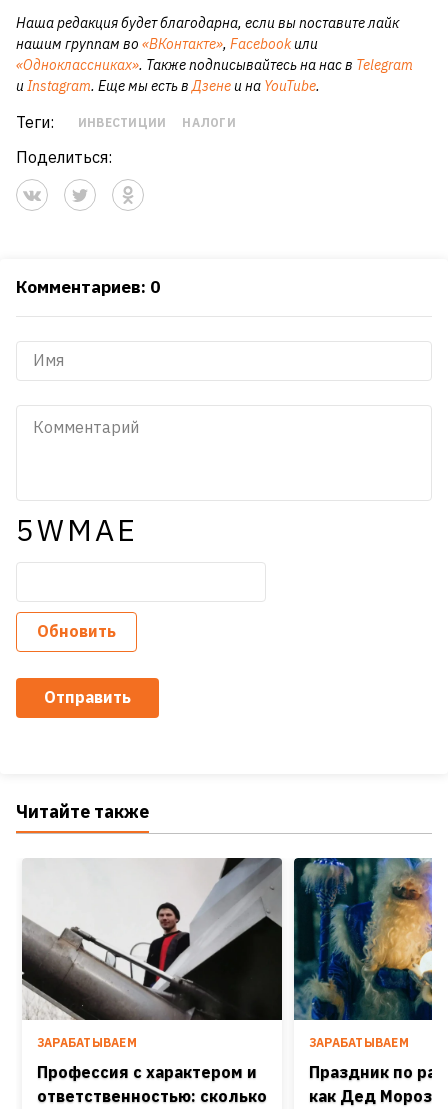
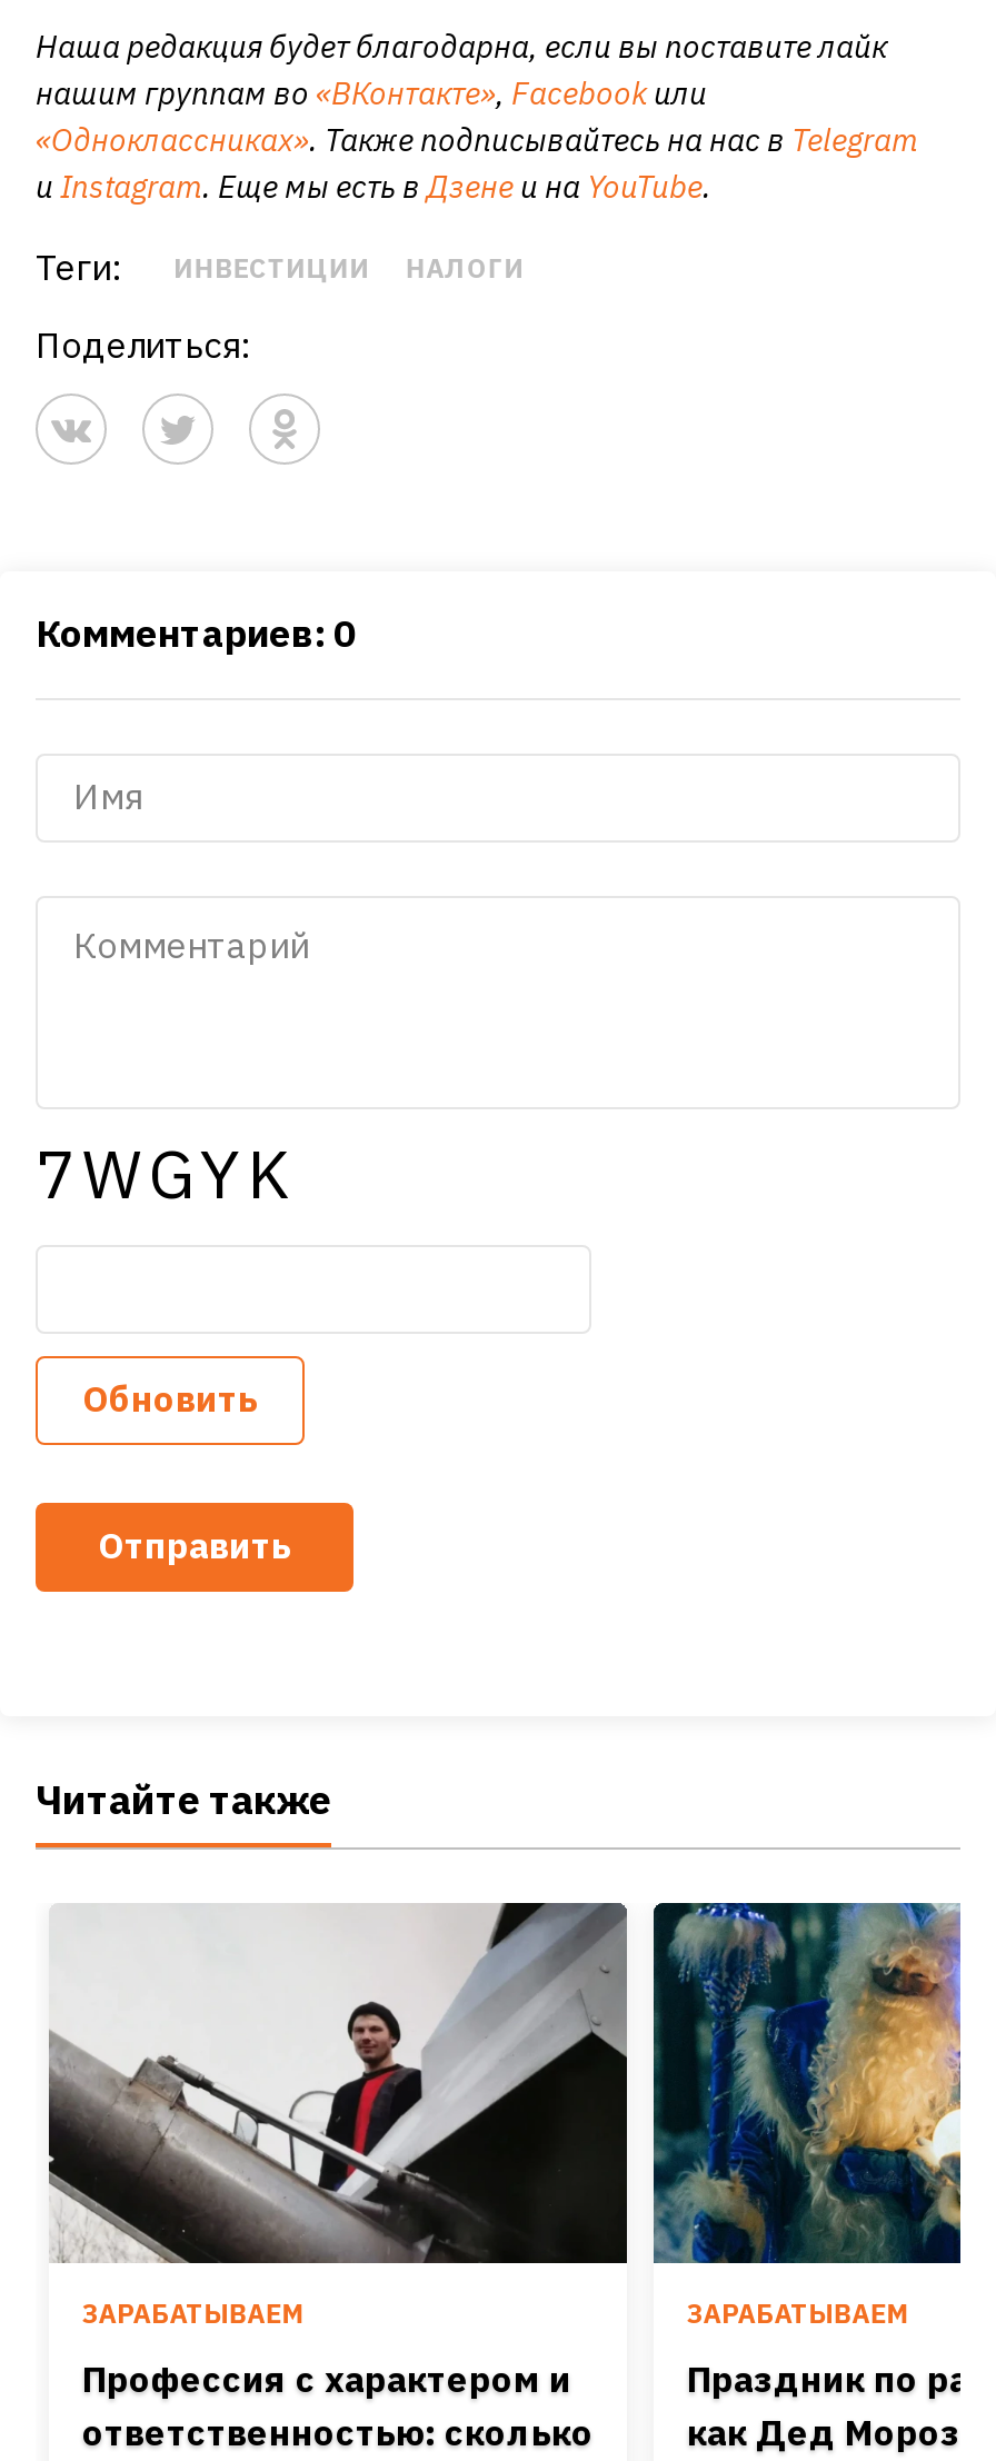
[16,510,138,549] 5WMAE -> [36,1129,296,1215] 7WGYK

